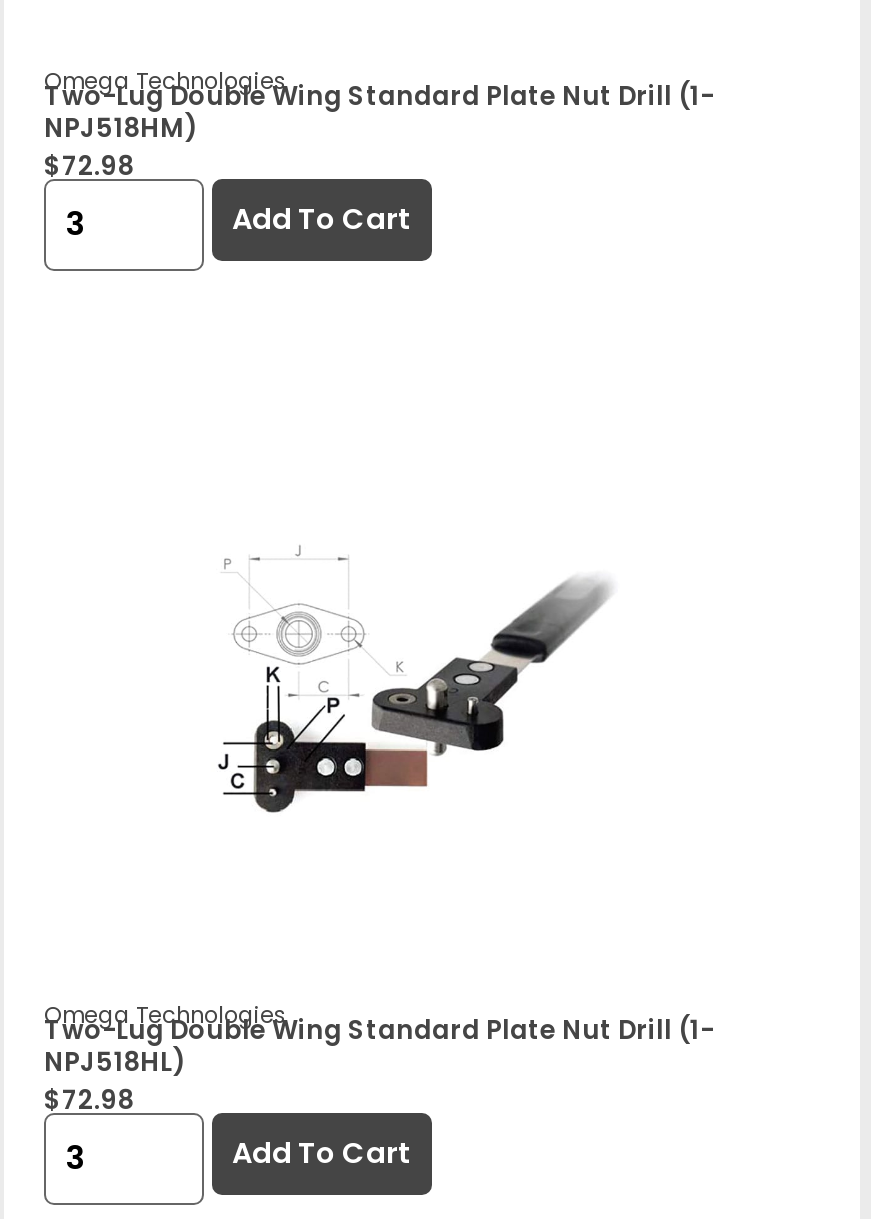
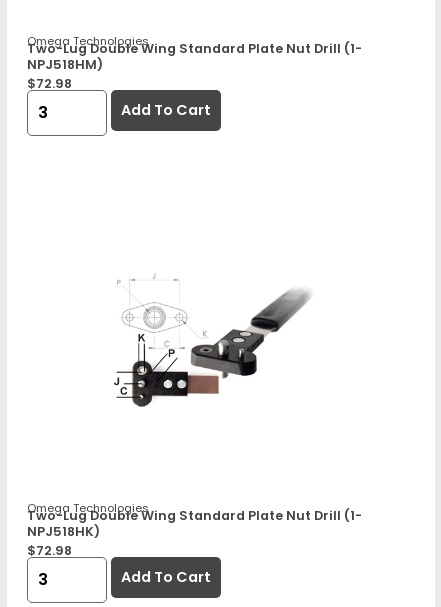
[44,1046,184,1080] NPJ518HL) -> [27,523,100,540] NPJ518HK)

